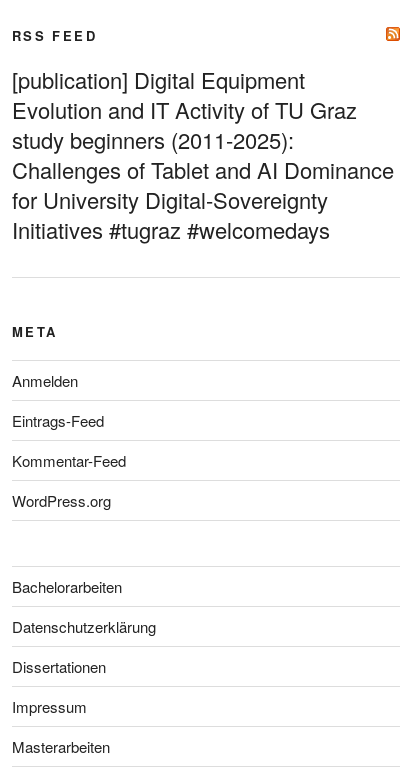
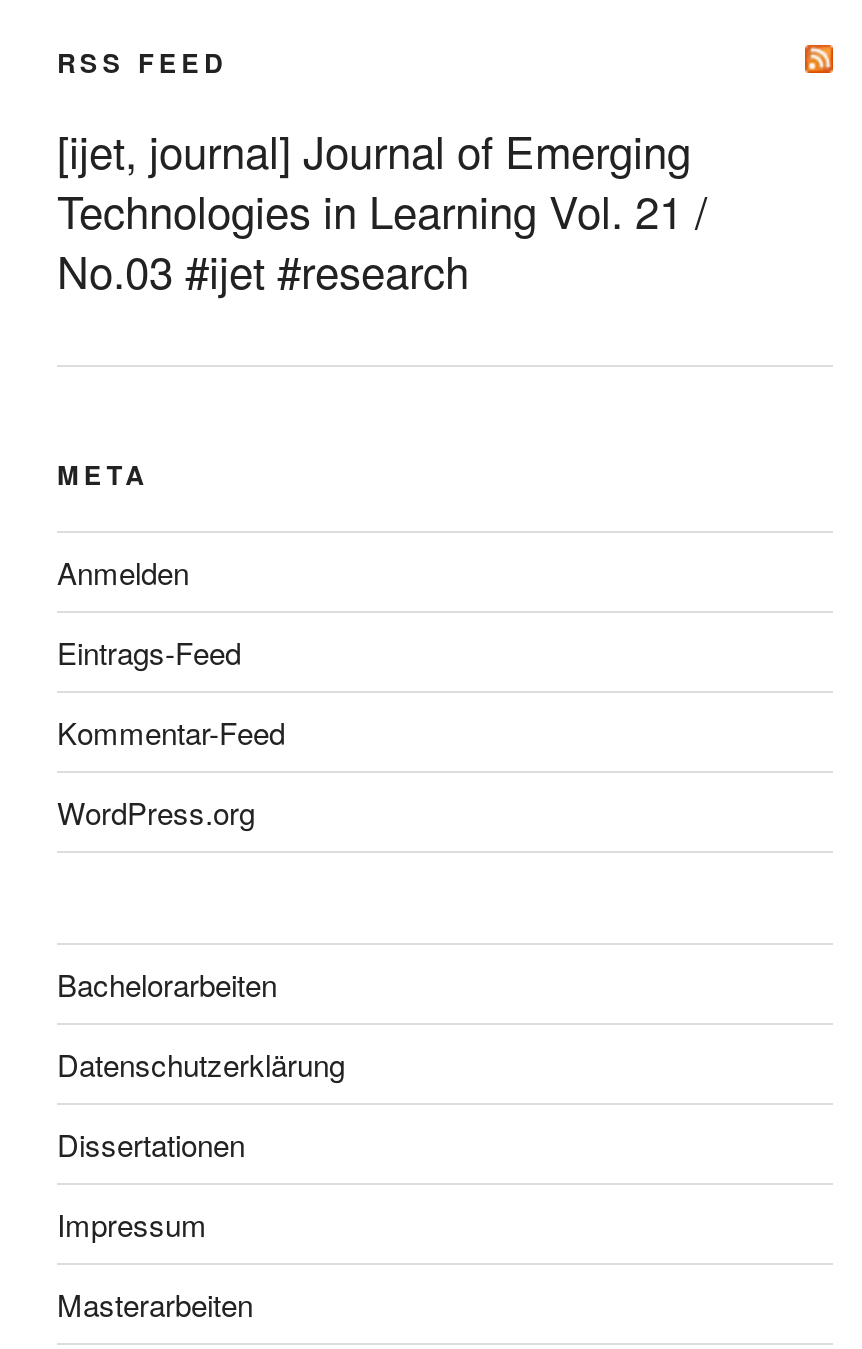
[12,64,394,245] [publication] Digital Equipment | Evolution and IT Activity of TU Graz | study beginners (2011-2025): | Challenges of Tablet and AI Dominance | for University Digital-Sovereignty | Initiatives #tugraz #welcomedays -> [57,118,707,300] [ijet, journal] Journal of Emerging | Technologies in Learning Vol. 21 / | No.03 #ijet #research

